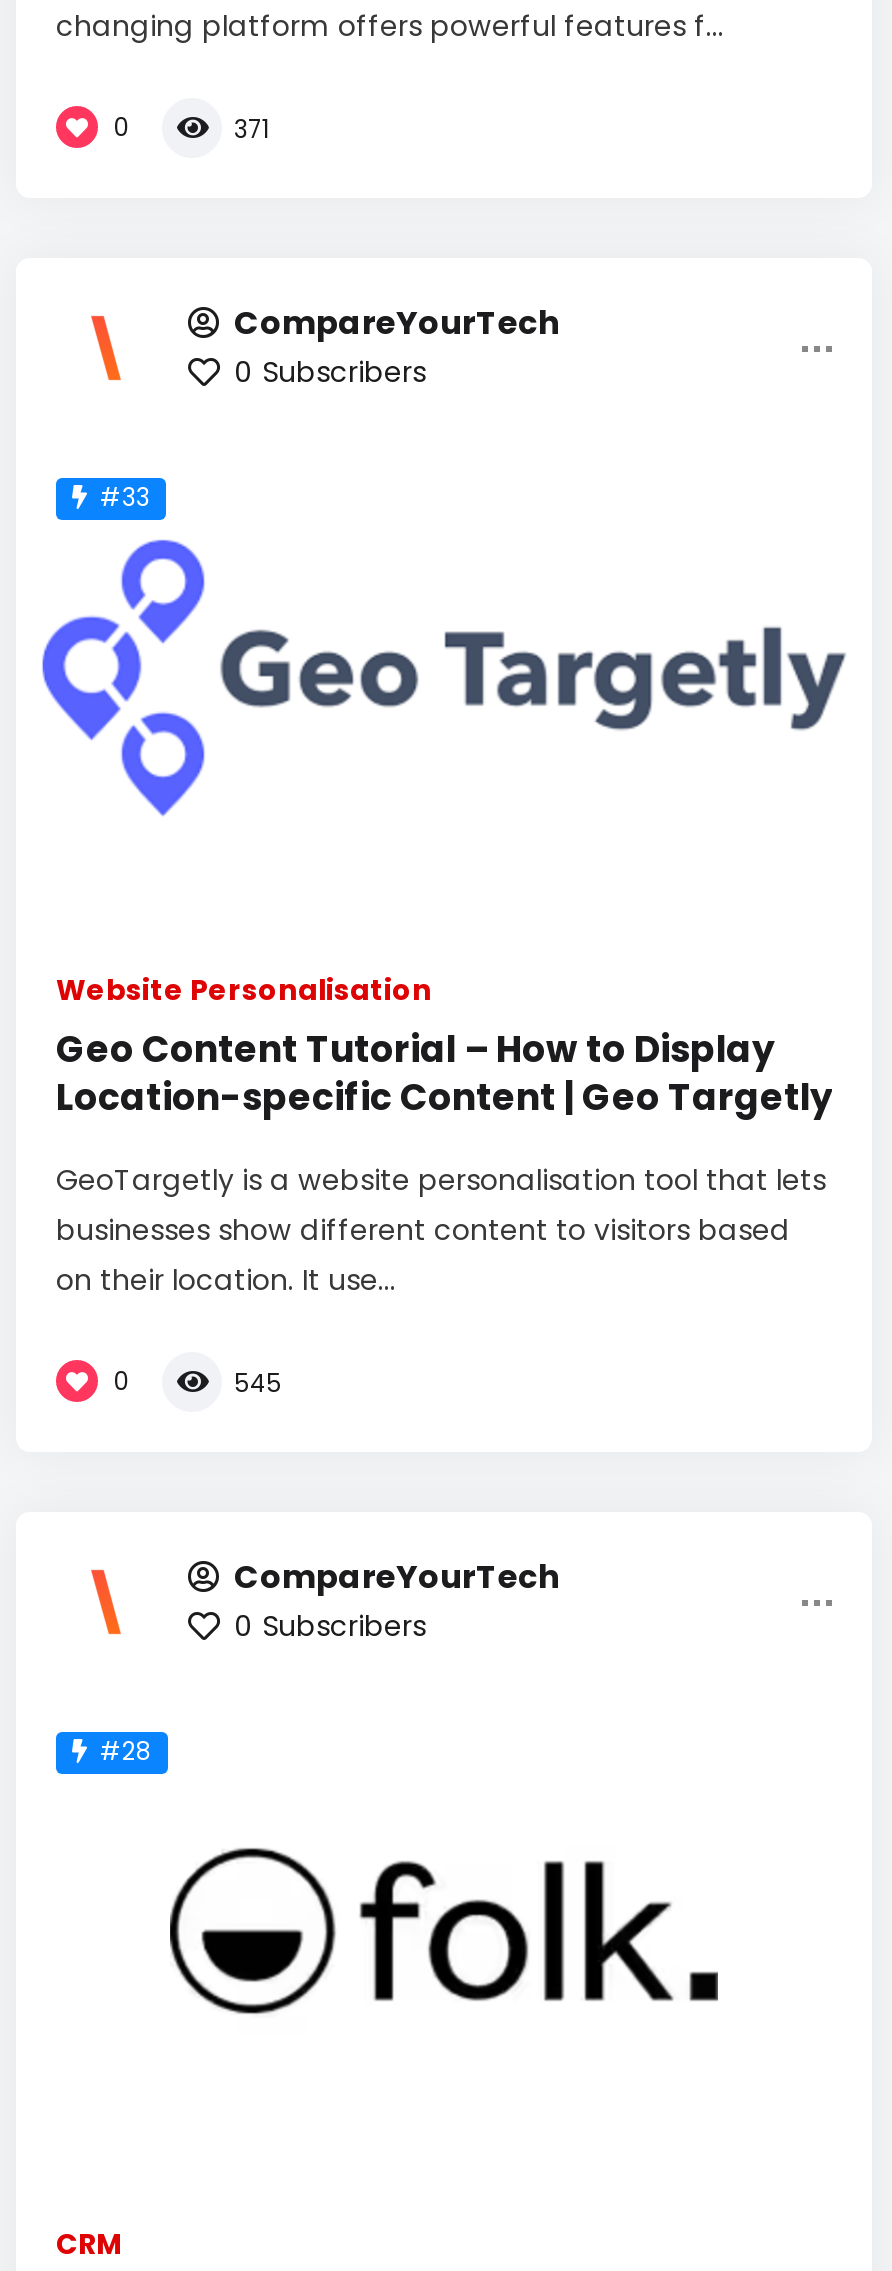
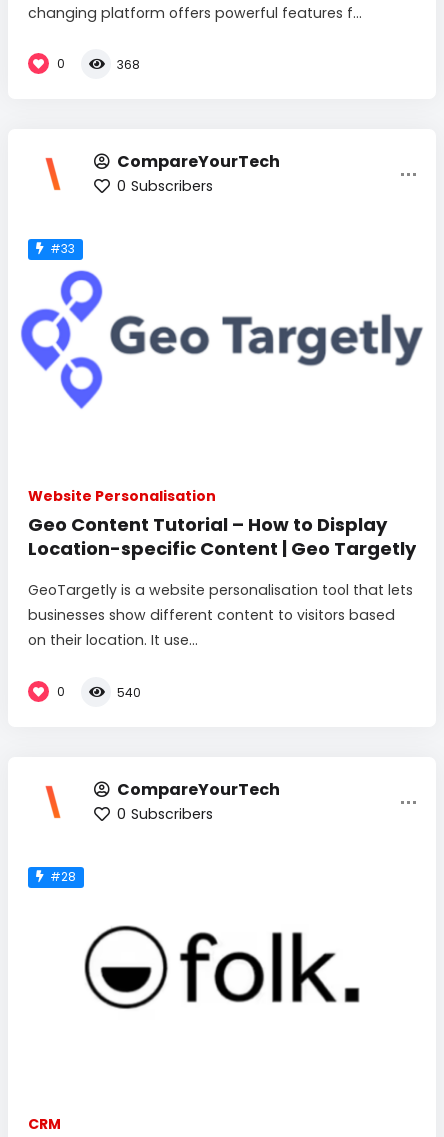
[234,112,270,146] 371 -> [117,56,140,73] 368
[234,1366,282,1400] 545 -> [117,683,141,700] 540

